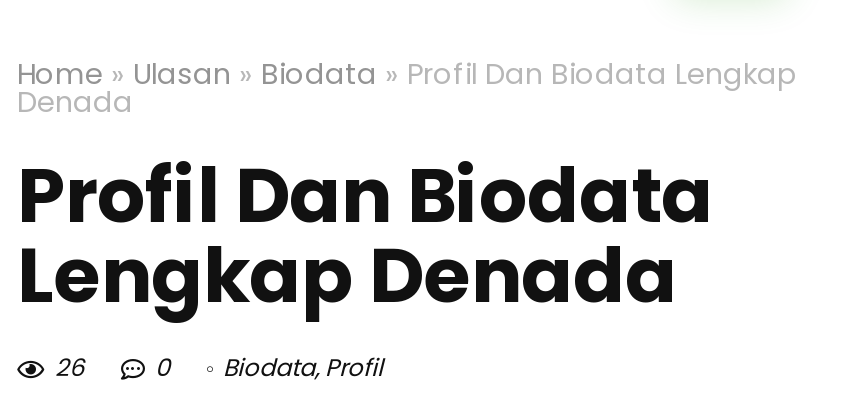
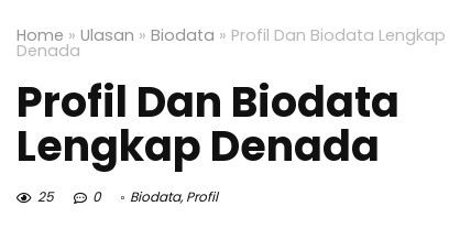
[55,350,85,384] 26 -> [37,187,54,206] 25

